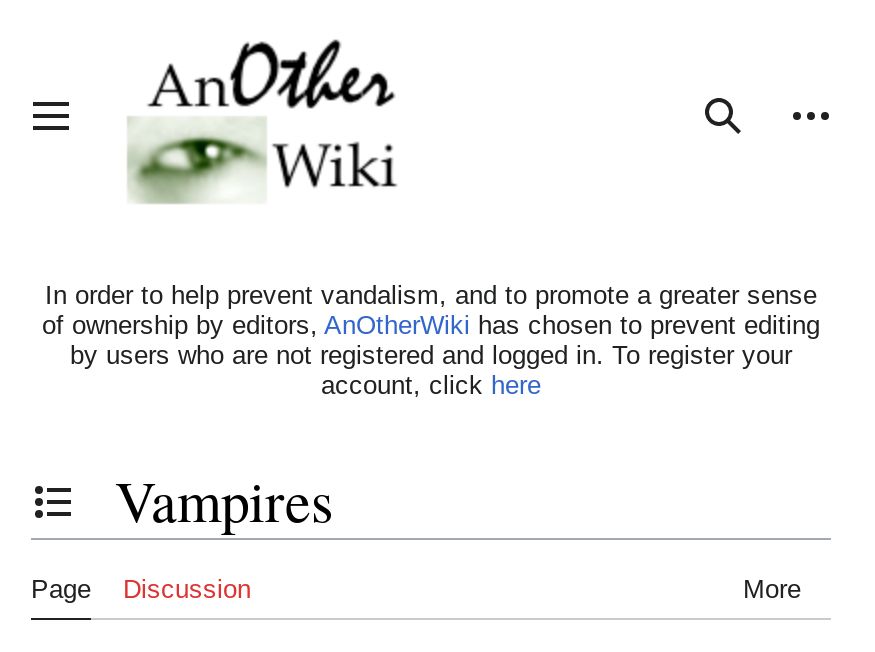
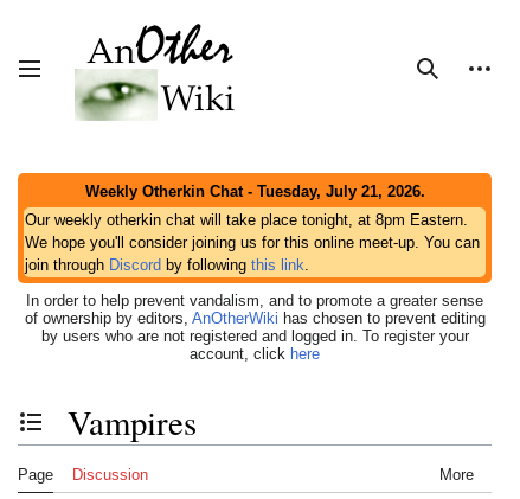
none -> [25,183,480,274] Weekly Otherkin Chat - Tuesday, July 21, 2026. | Our weekly otherkin chat will take place tonight, at 8pm Eastern. | We hope you'll consider joining us for this online meet-up. You can | join through Discord by following this link.

